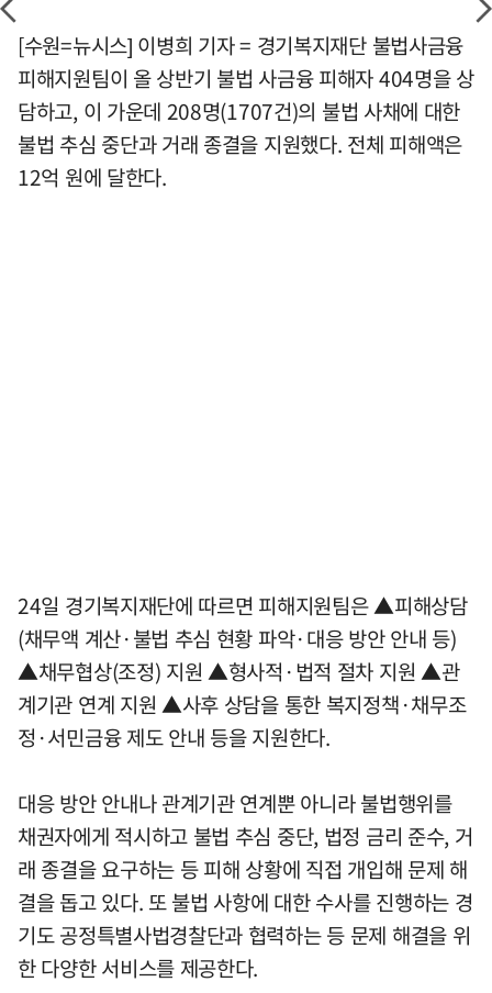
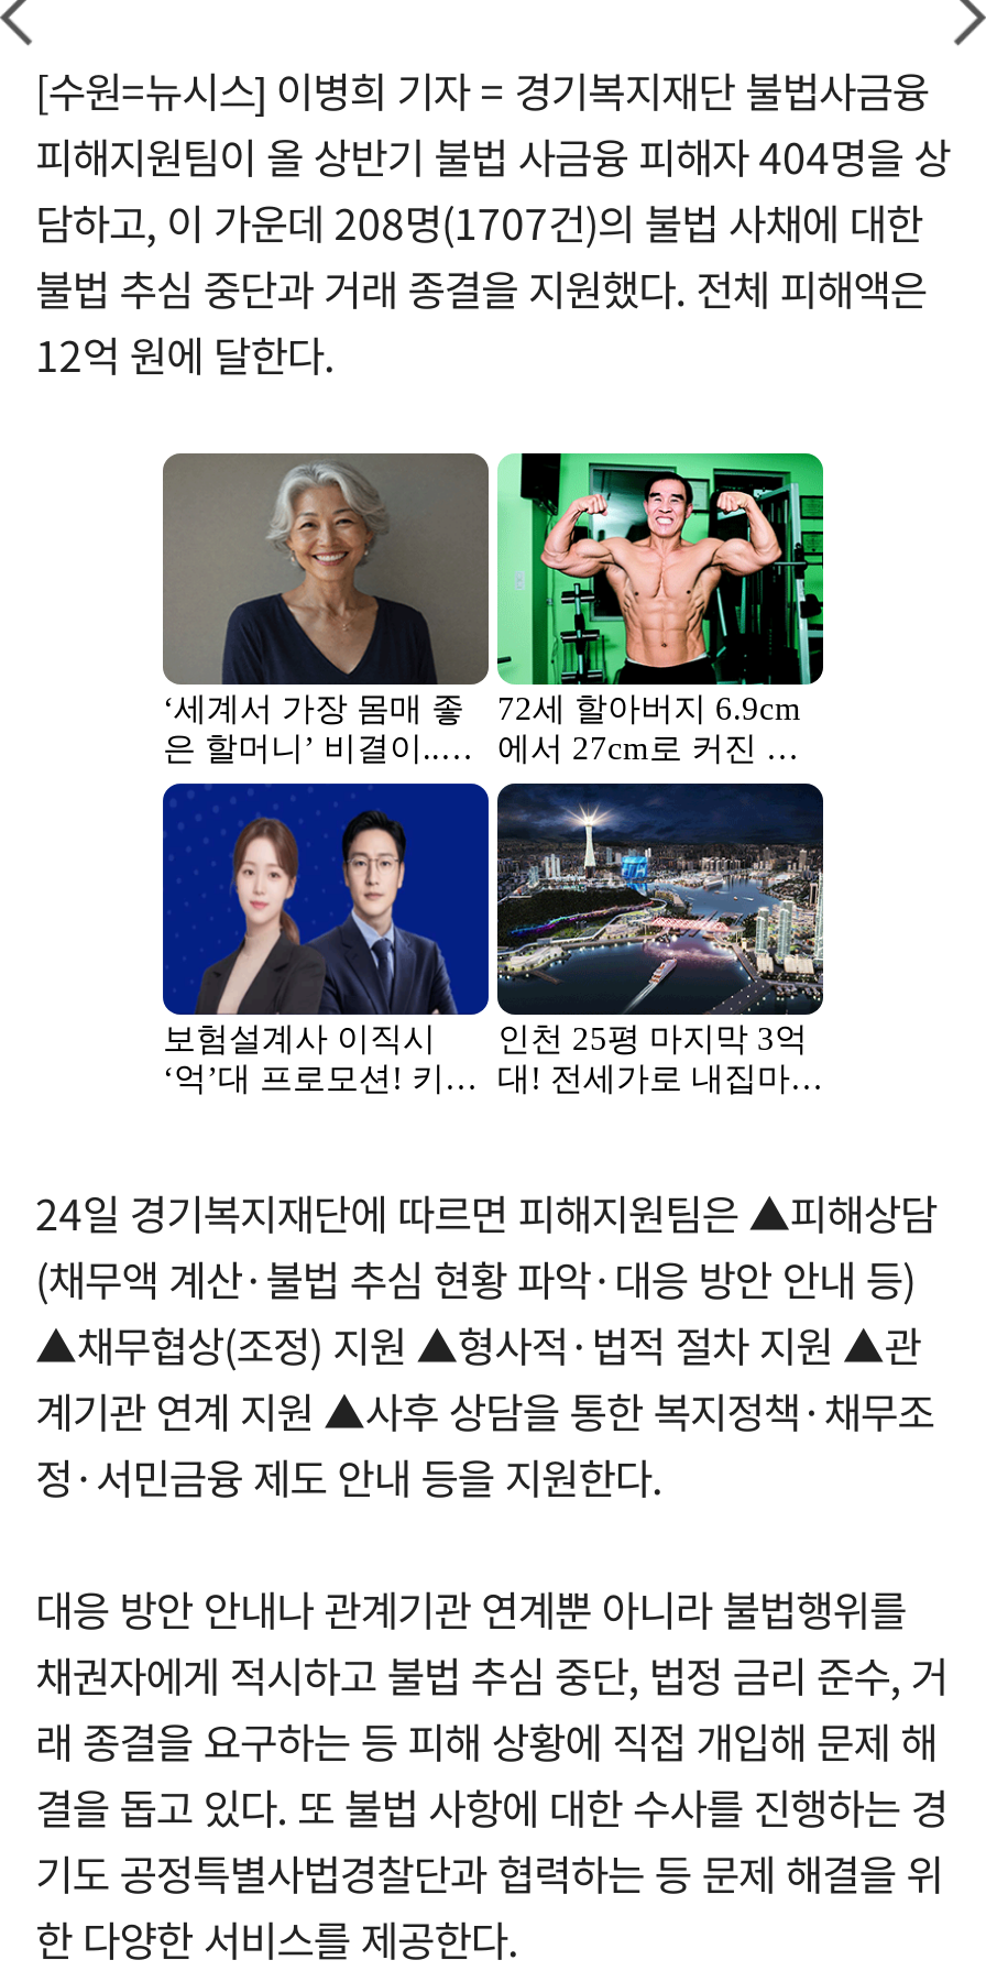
none -> [161,451,825,766] [image]
none -> [161,781,825,1096] [image]

